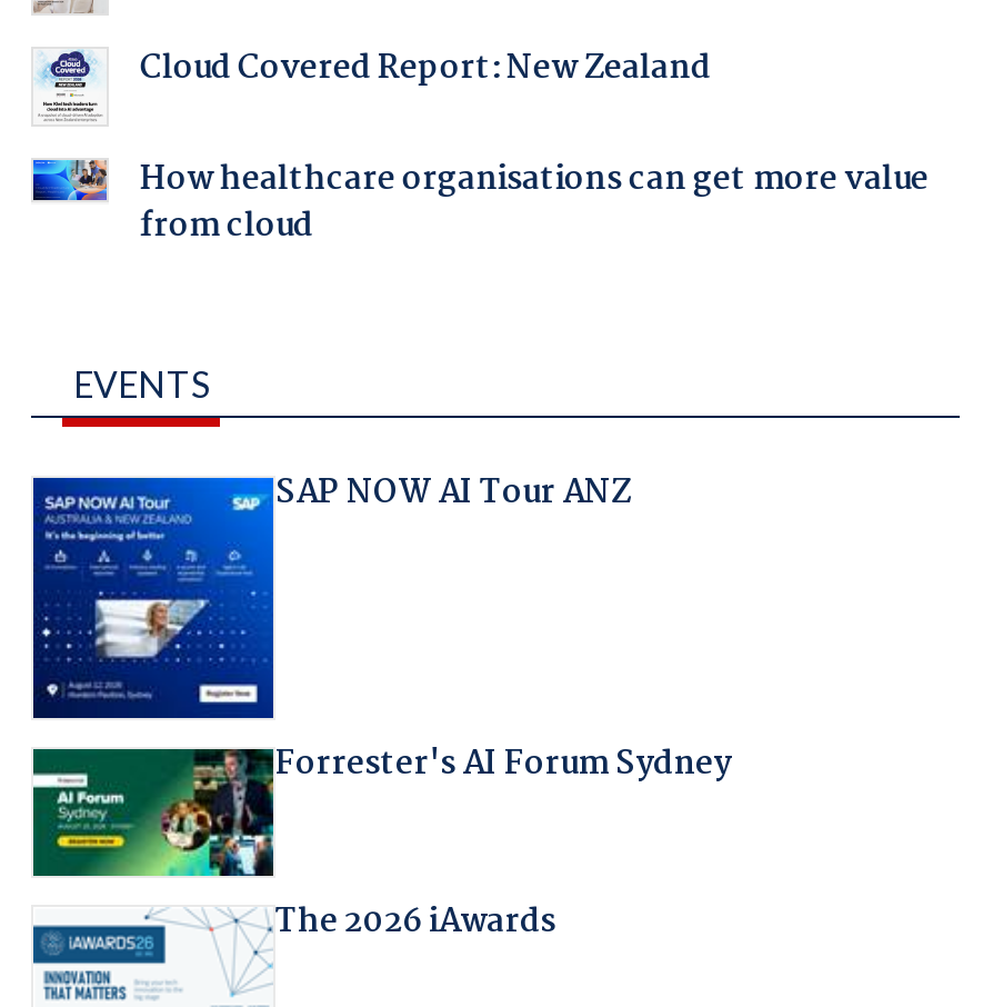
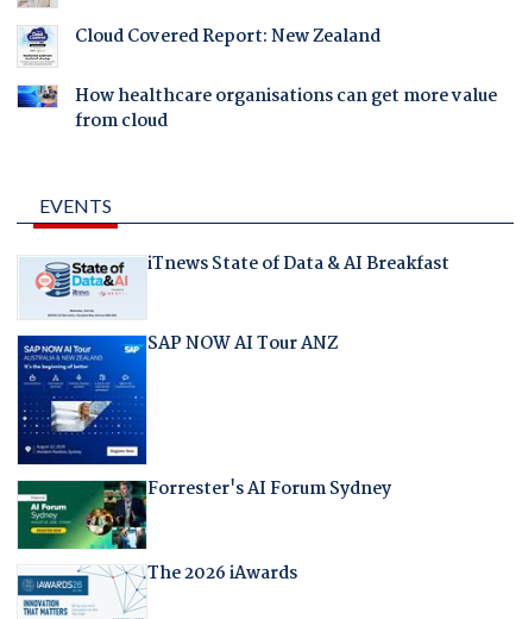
none -> [19,250,449,318] [image] | iTnews State of Data & AI Breakfast

